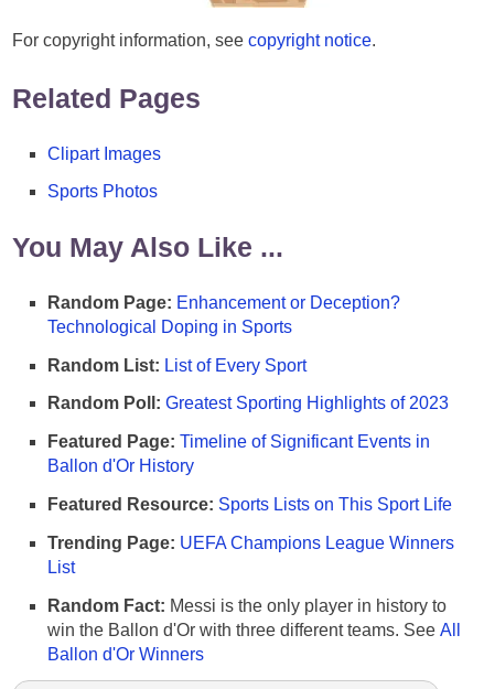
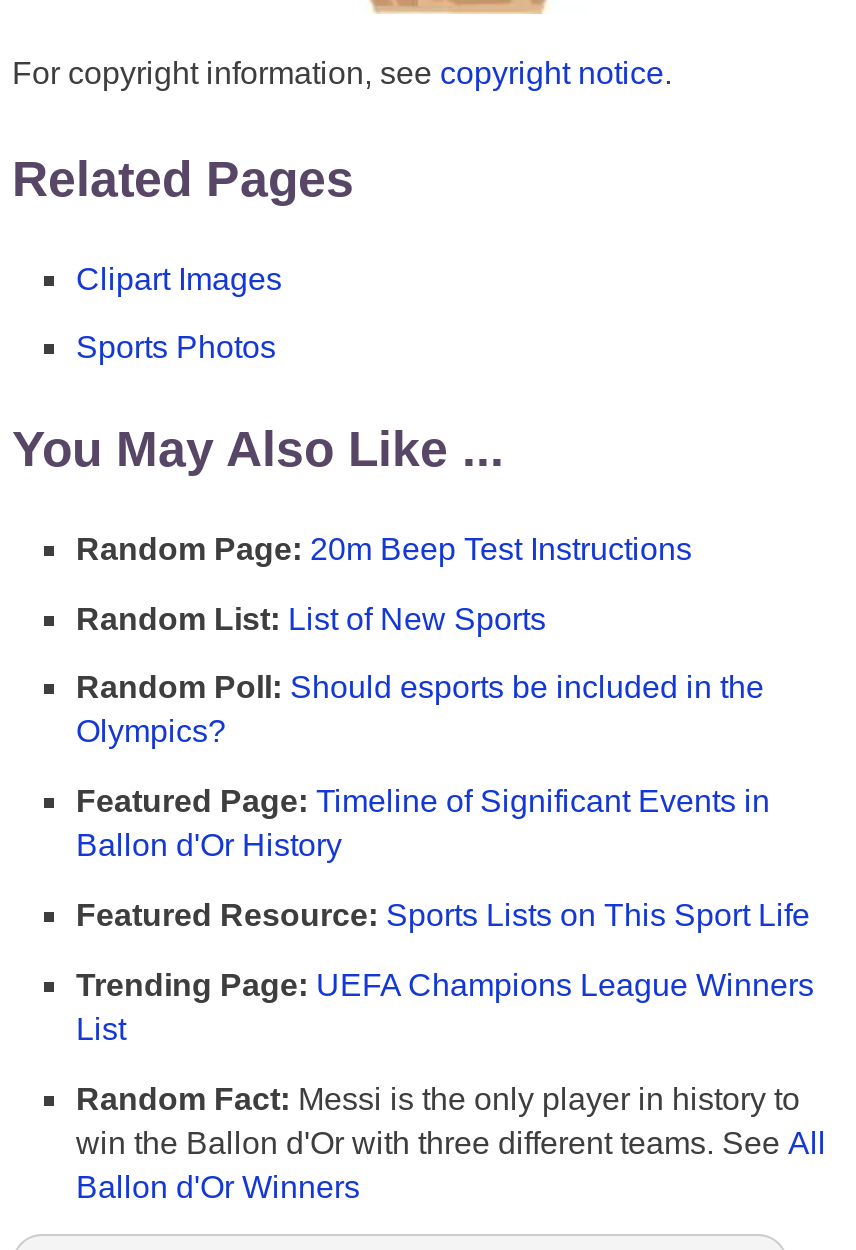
[47,293,400,336] Random Page: Enhancement or Deception? | Technological Doping in Sports -> [76,532,692,566] Random Page: 20m Beep Test Instructions
[47,356,306,374] Random List: List of Every Sport -> [76,601,546,635] Random List: List of New Sports
[47,394,449,413] Random Poll: Greatest Sporting Highlights of 2023 -> [76,671,764,749] Random Poll: Should esports be included in the | Olympics?

